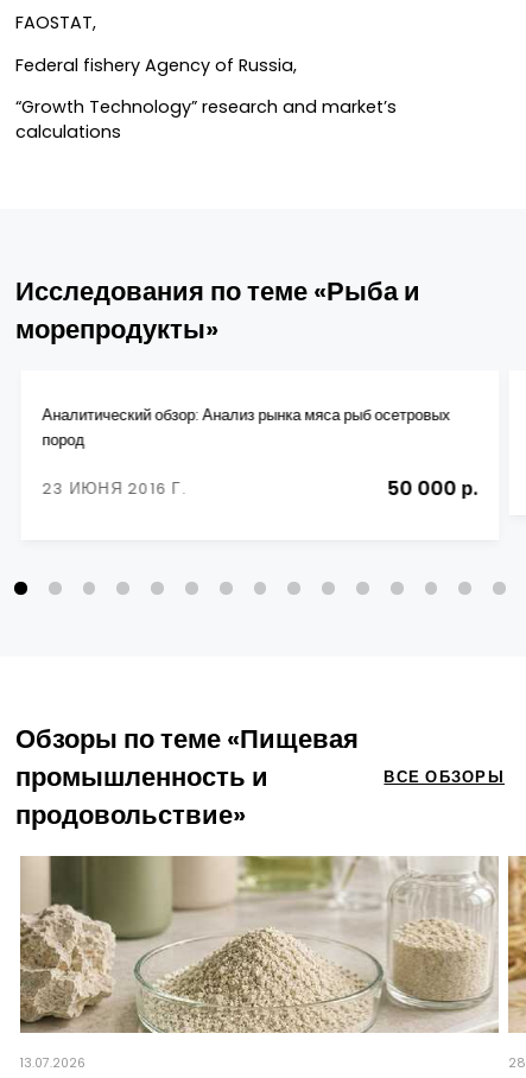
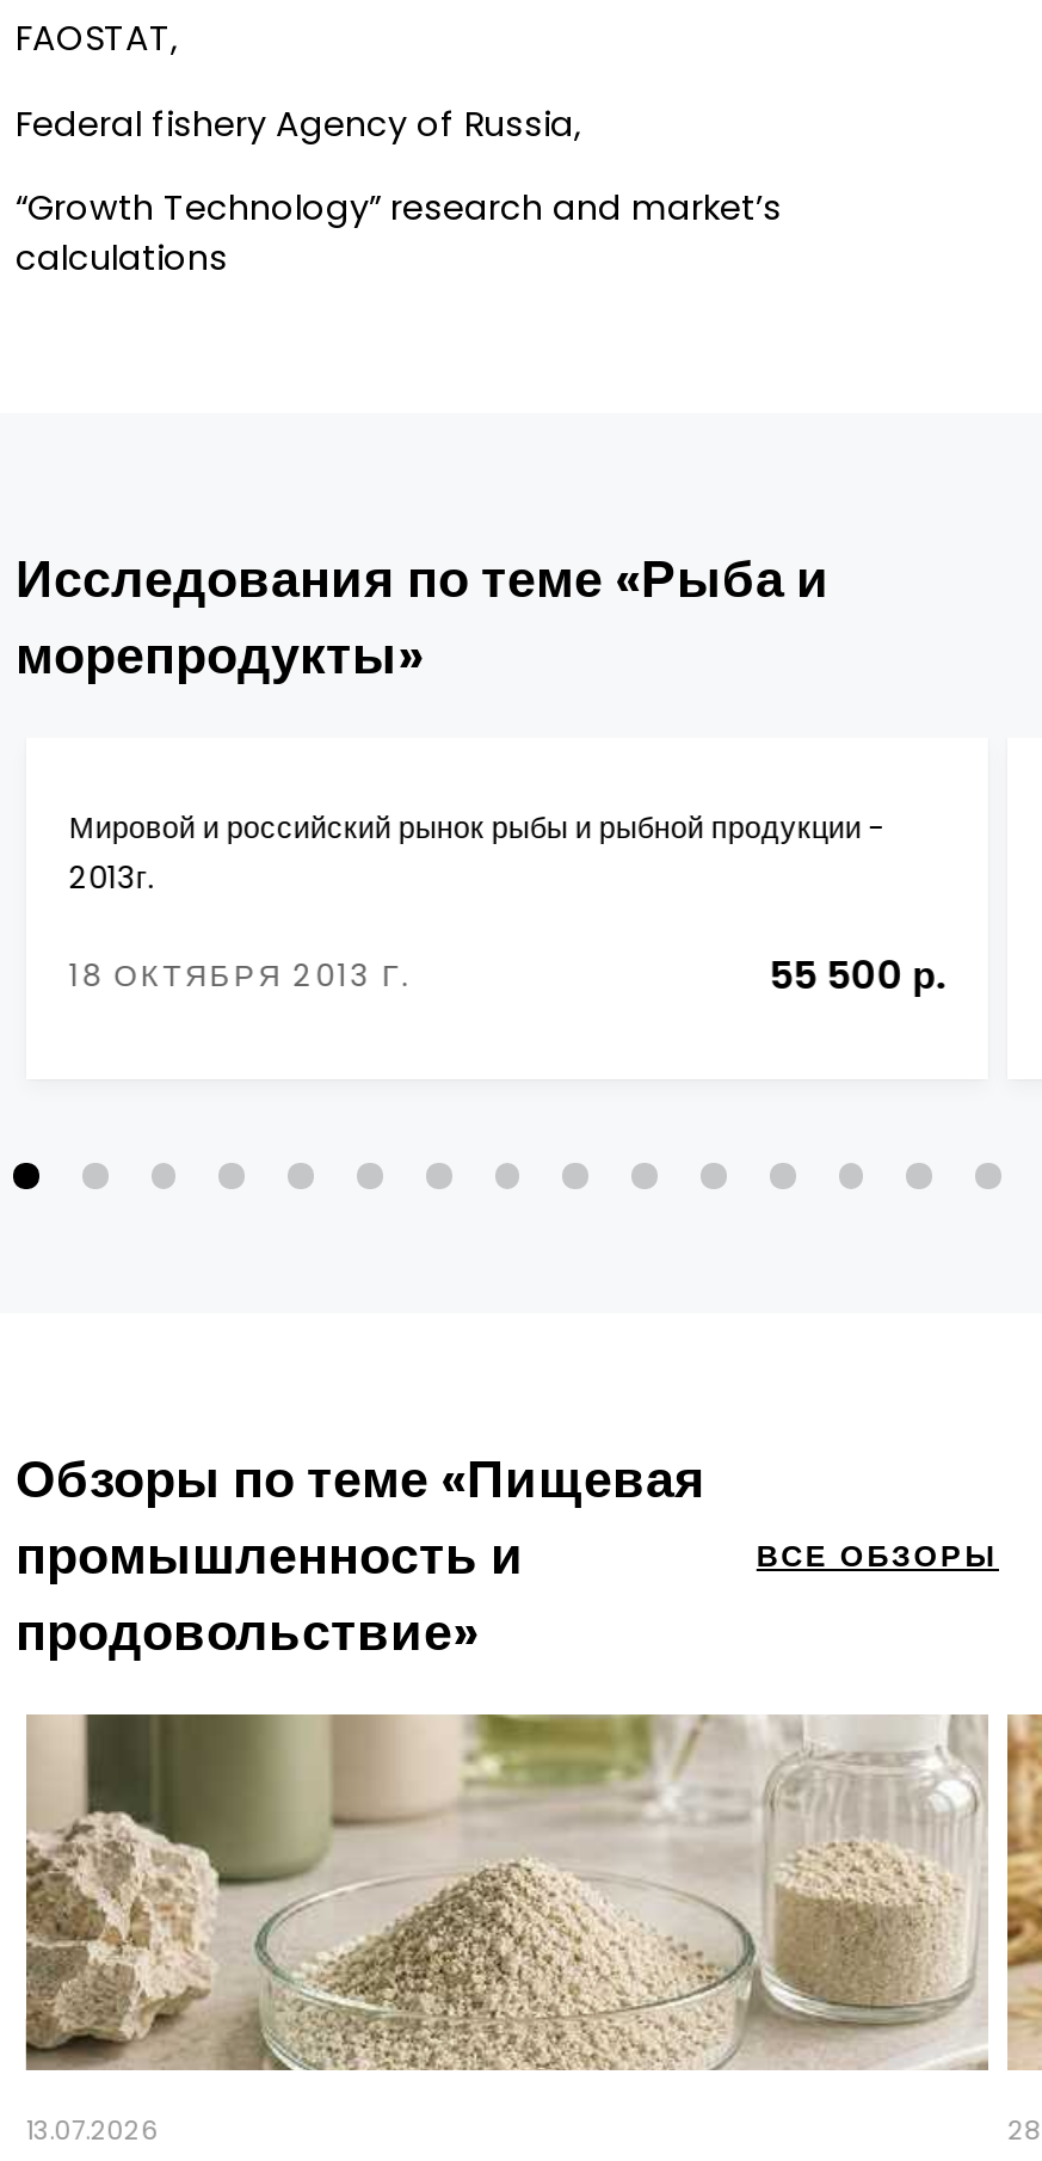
[42,405,450,450] Аналитический обзор: Анализ рынка мяса рыб осетровых | пород -> [69,807,885,898] Мировой и российский рынок рыбы и рыбной продукции - | 2013г.
[42,474,478,502] 23 ИЮНЯ 2016 Г. | 50 000 р. -> [69,947,946,1002] 18 ОКТЯБРЯ 2013 Г. | 55 500 р.

